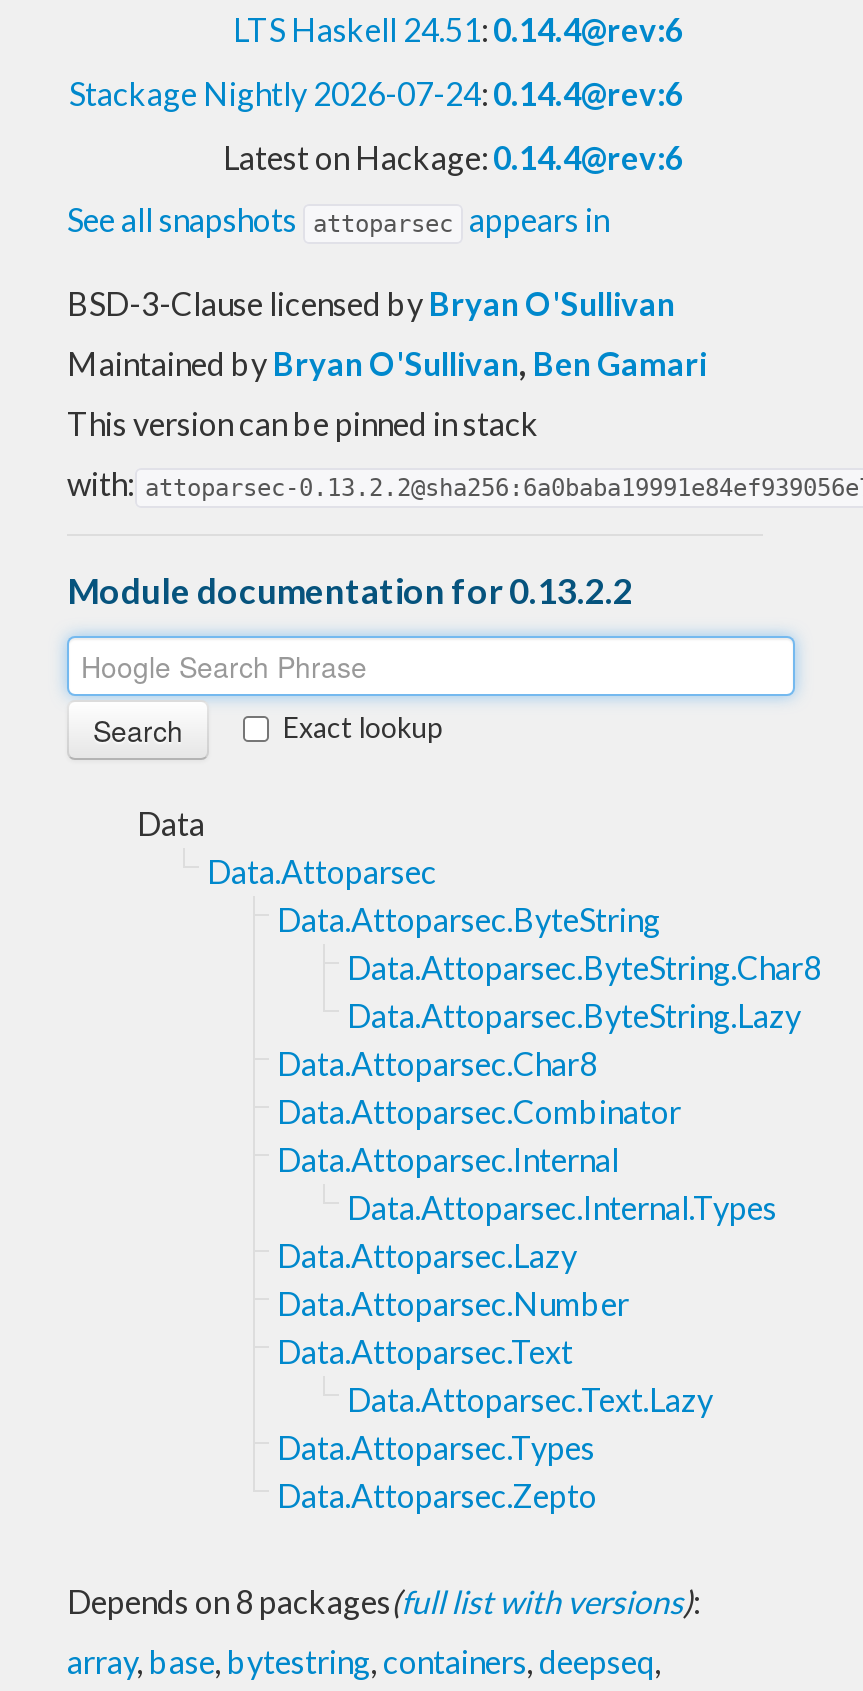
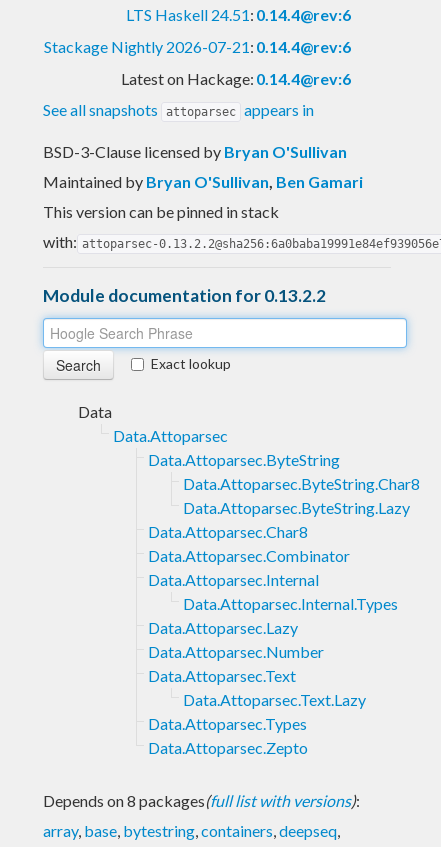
[69,74,683,112] Stackage Nightly 2026-07-24: 0.14.4@rev:6 -> [44,37,351,56] Stackage Nightly 2026-07-21: 0.14.4@rev:6

